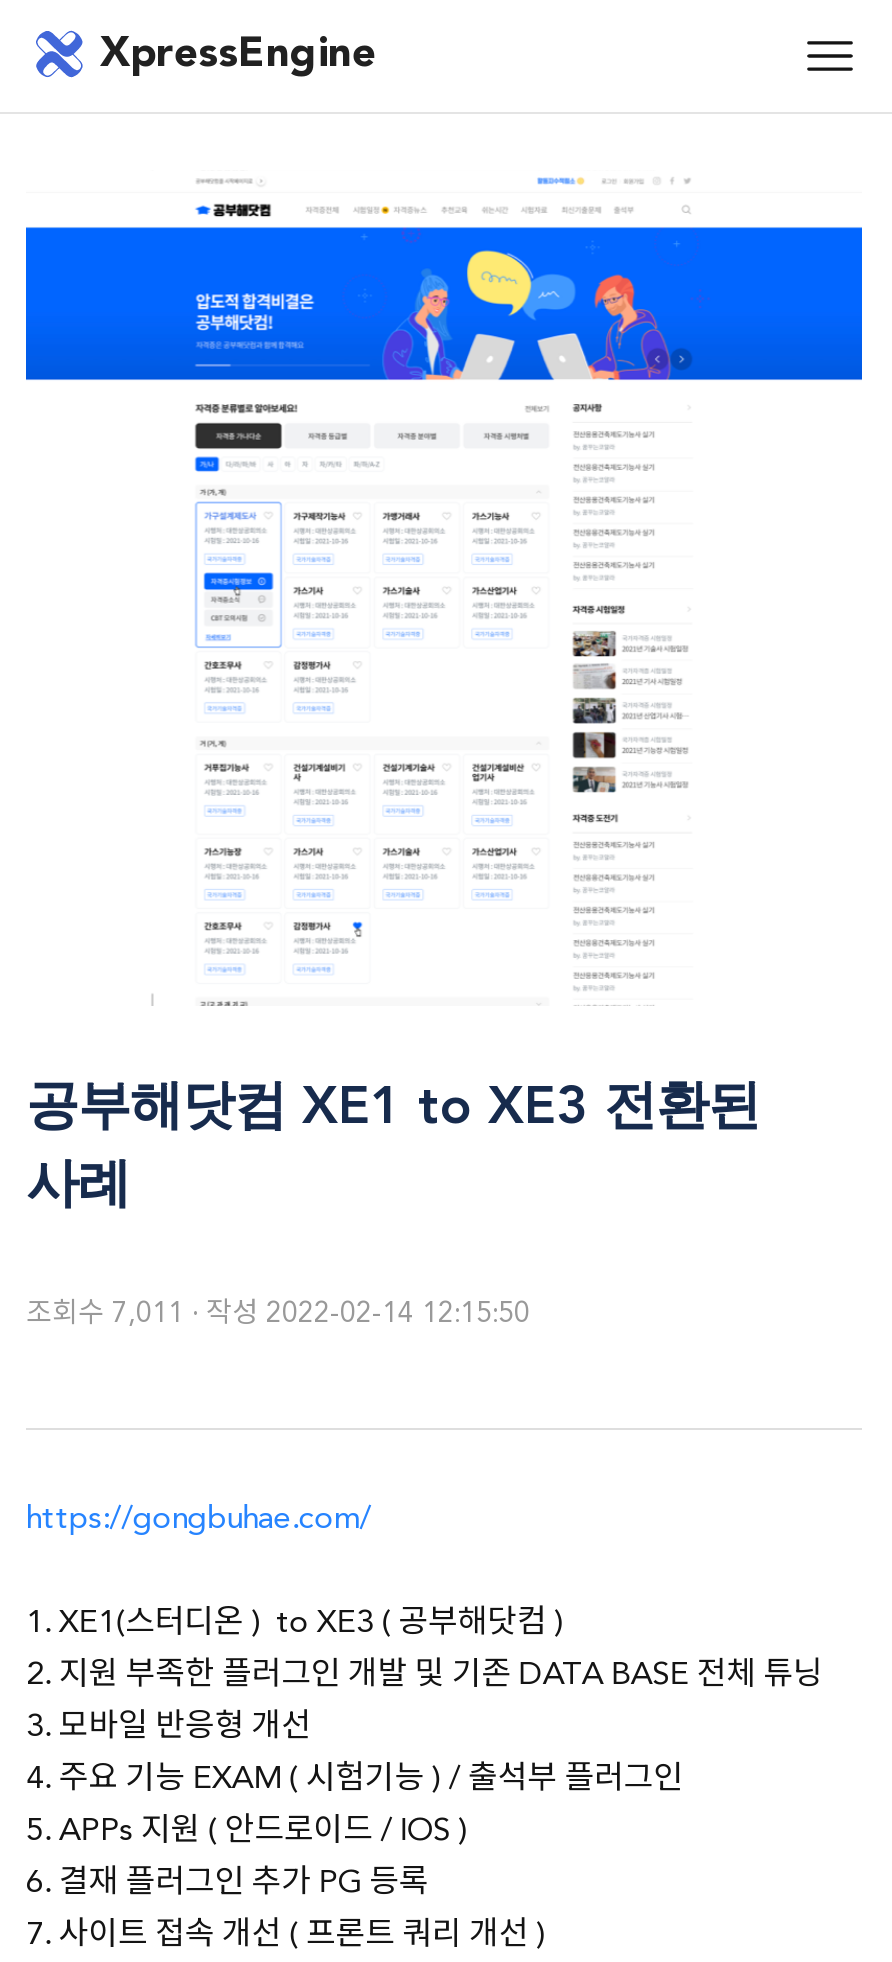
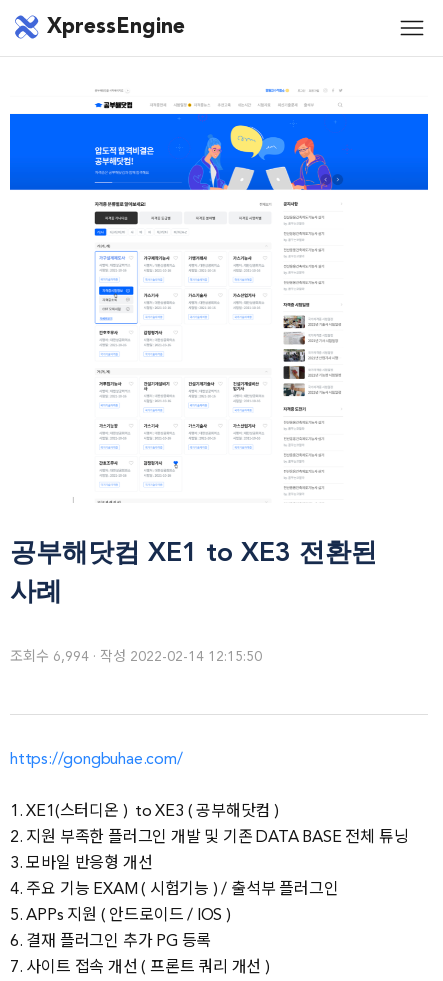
[26,1300,530,1328] 조회수 7,011 작성 2022-02-14 12:15:50 -> [10,650,262,664] 조회수 6,994 작성 2022-02-14 12:15:50

